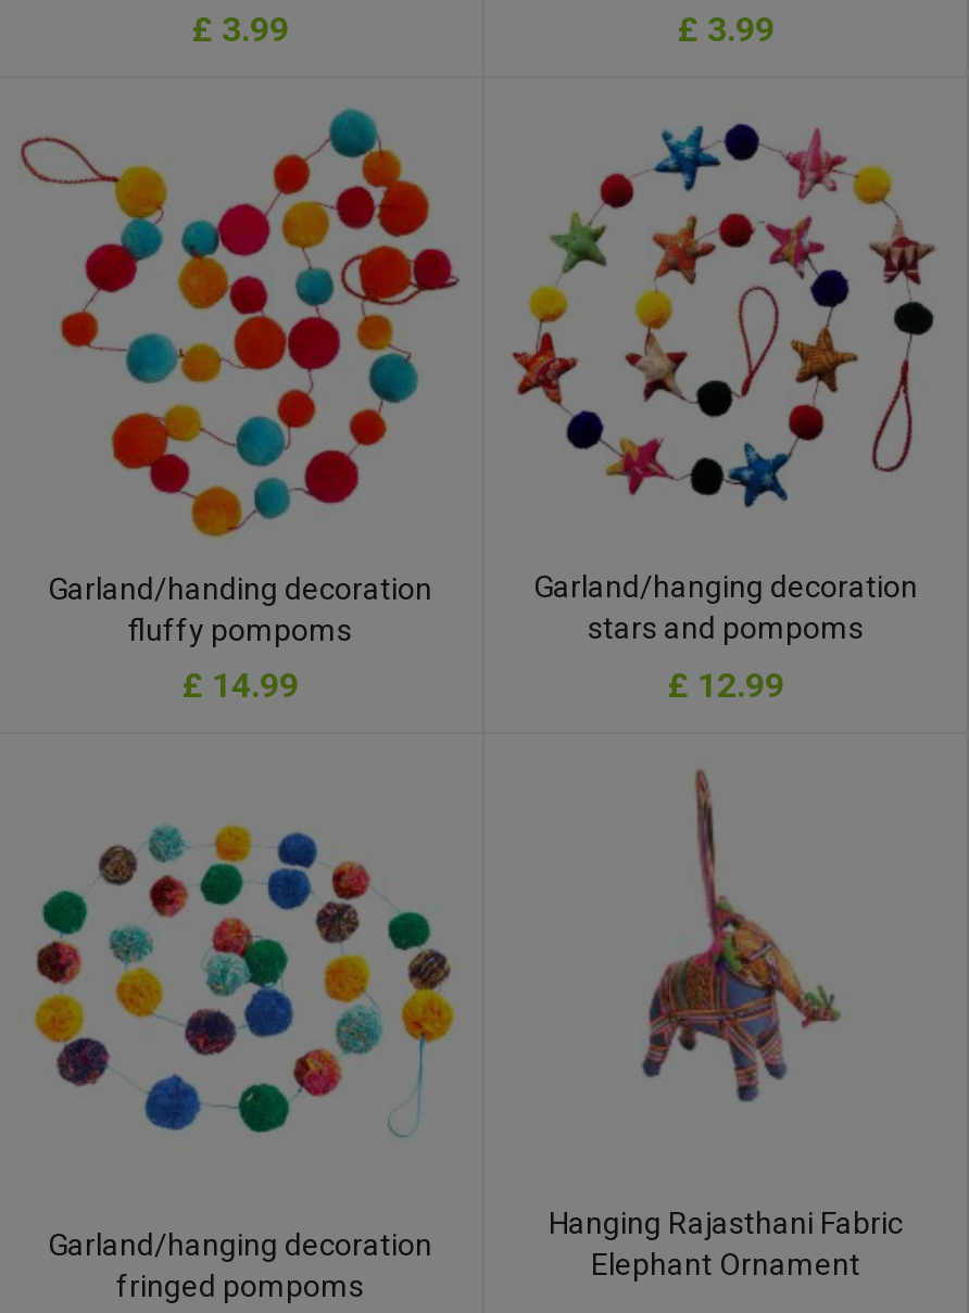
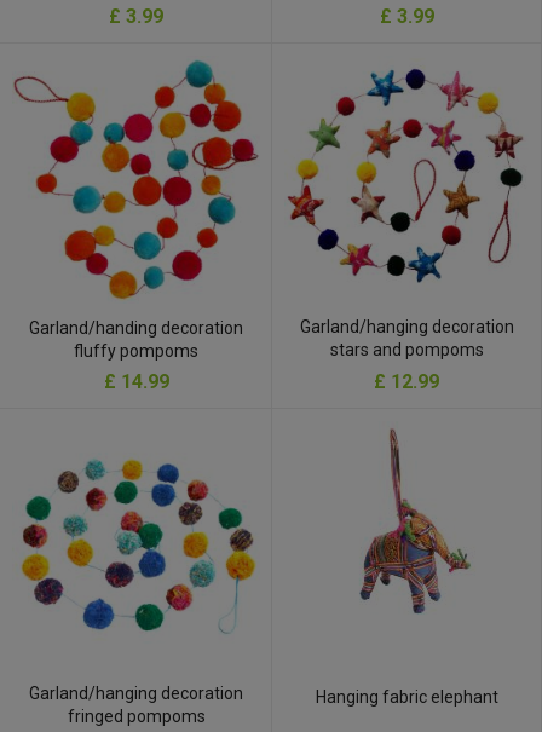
[549,1205,903,1282] Hanging Rajasthani Fabric | Elephant Ornament -> [315,687,498,706] Hanging fabric elephant

